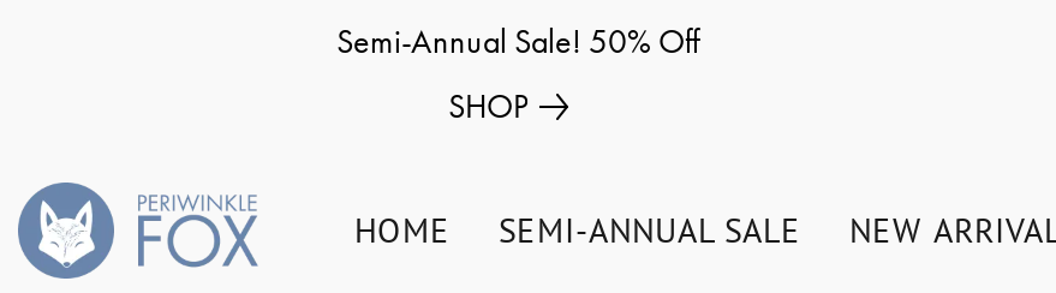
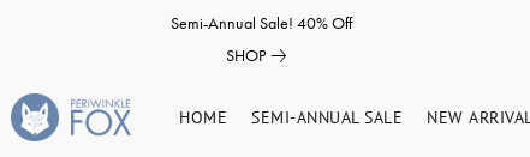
[336,19,699,62] Semi-Annual Sale! 50% Off -> [170,12,352,34] Semi-Annual Sale! 40% Off

